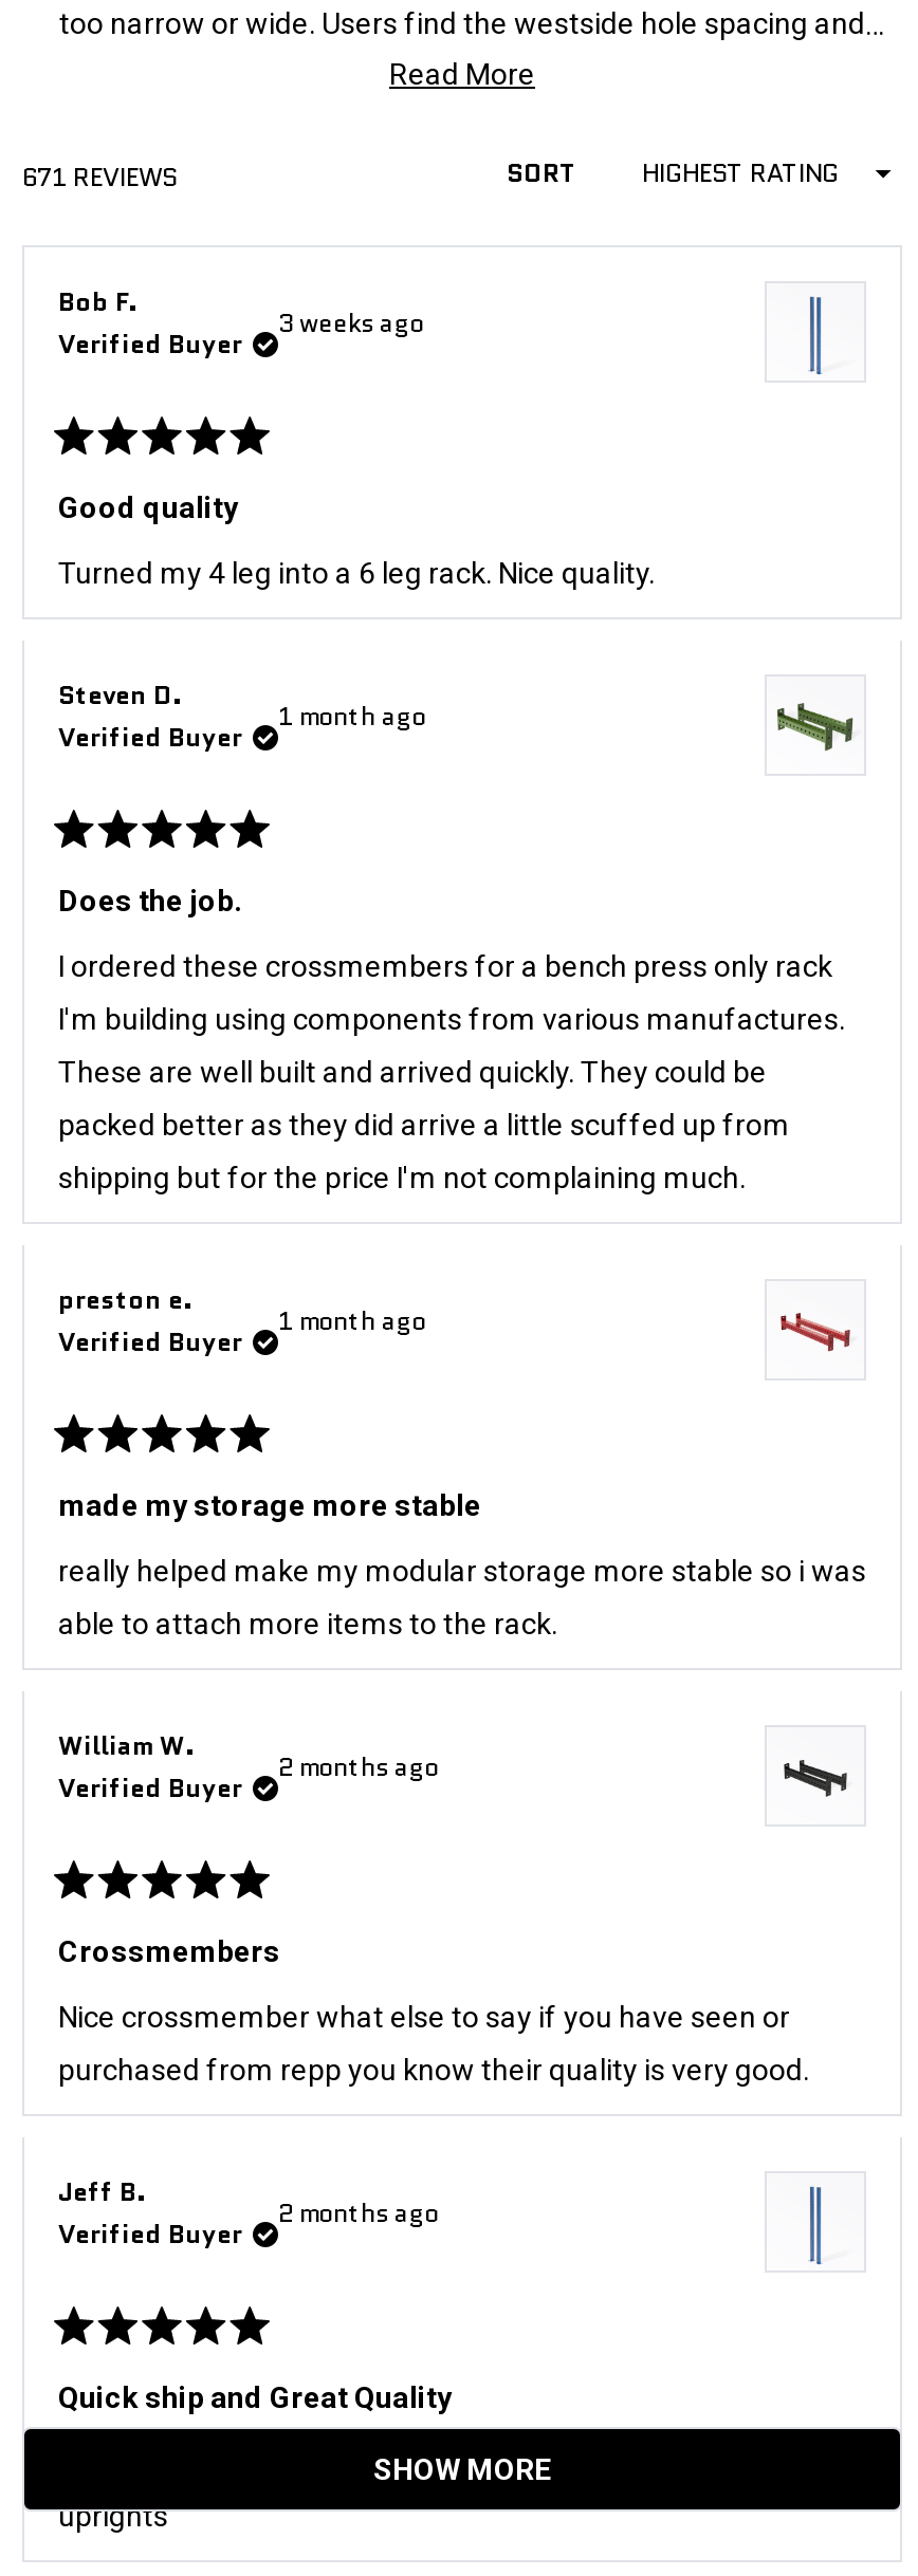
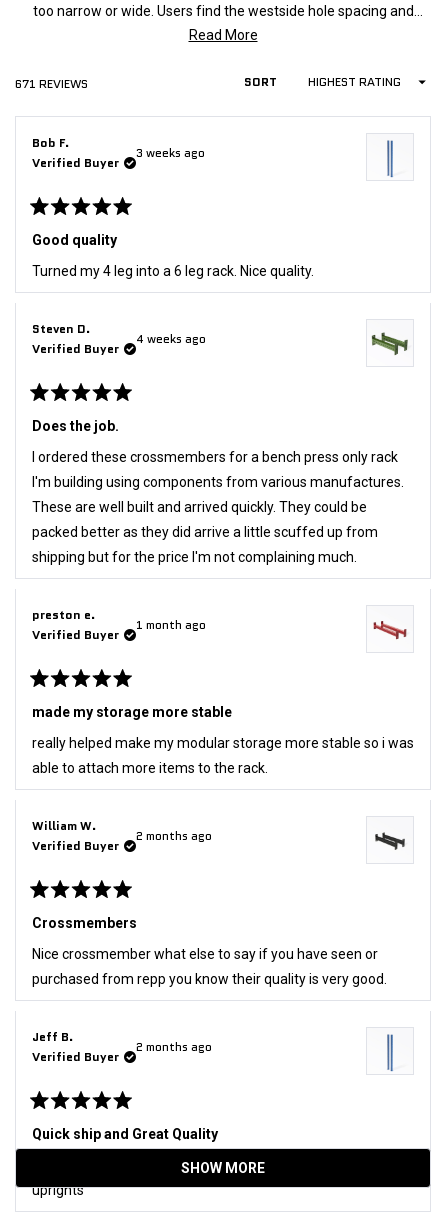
[278,698,426,734] 1 month ago -> [136,330,206,347] 4 weeks ago

